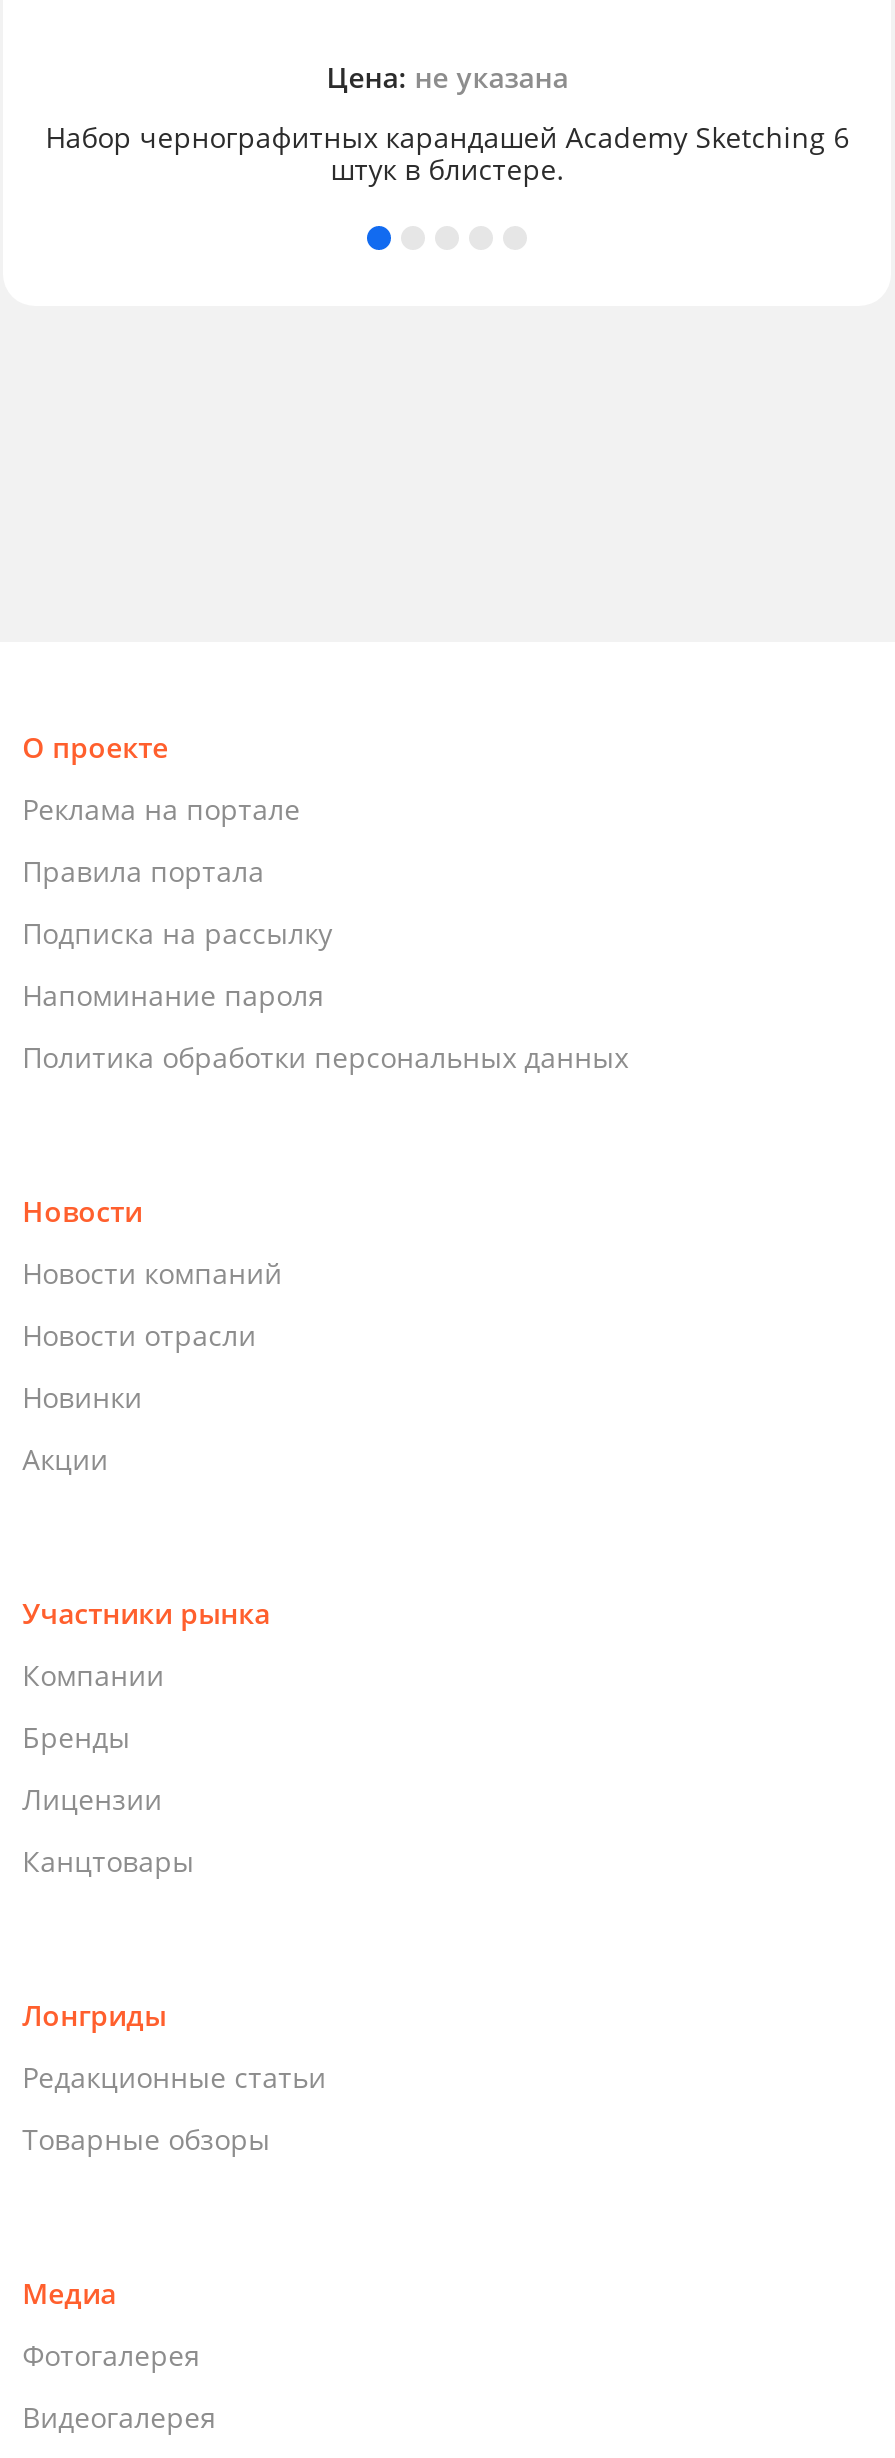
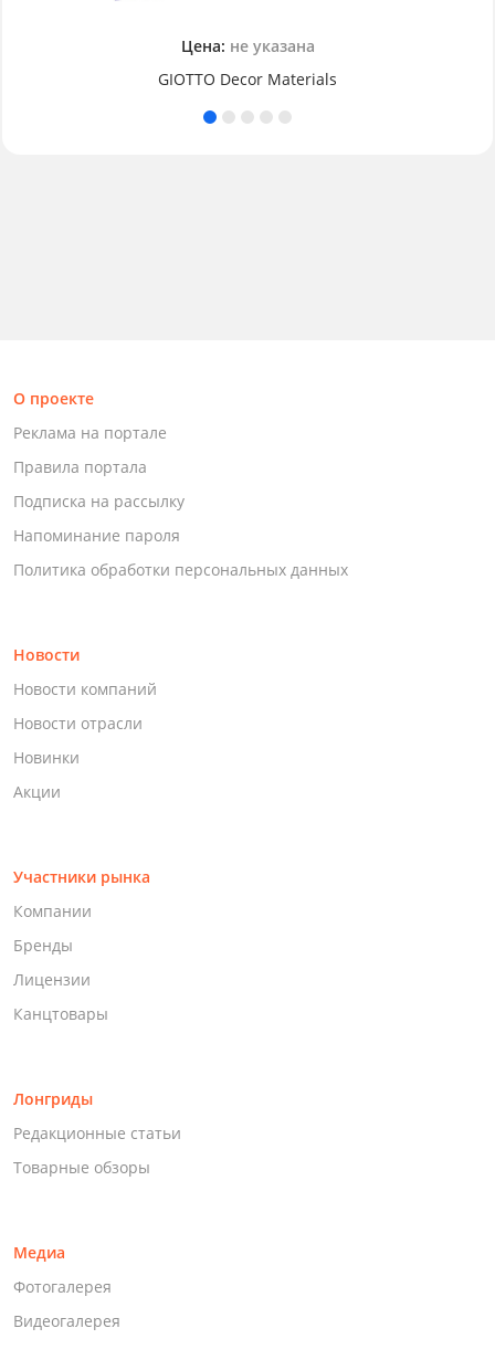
[46,118,850,188] Набор чернографитных карандашей Academy Sketching 6 | штук в блистере. -> [158,68,337,89] GIOTTO Decor Materials

